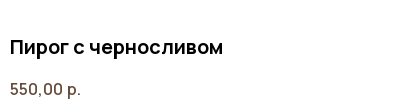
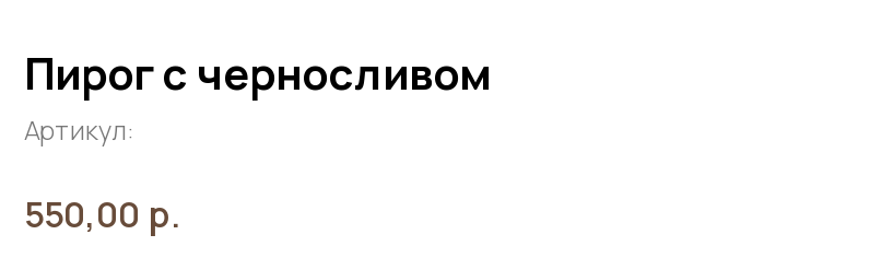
none -> [24,112,133,149] Артикул:

